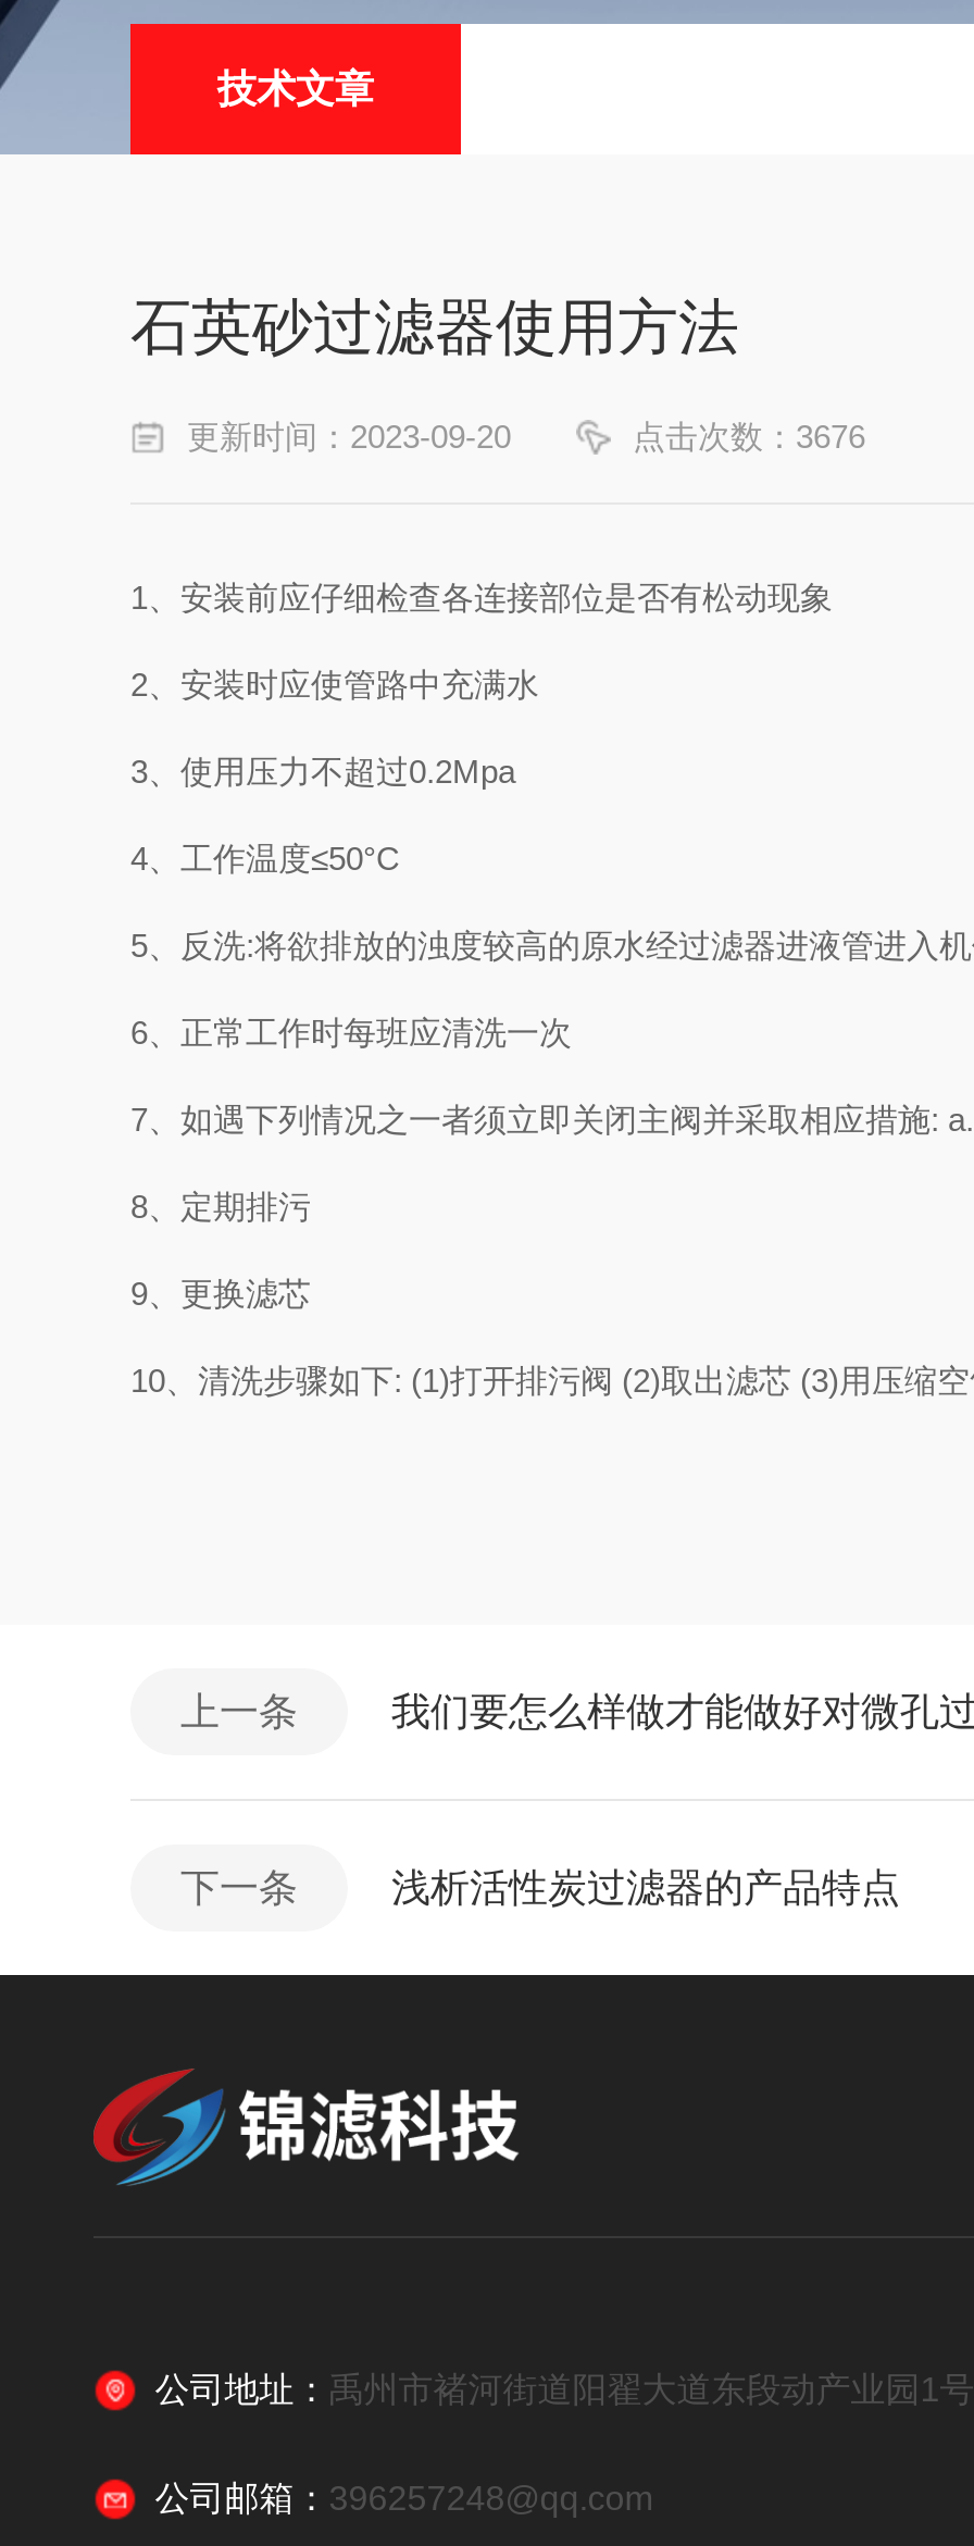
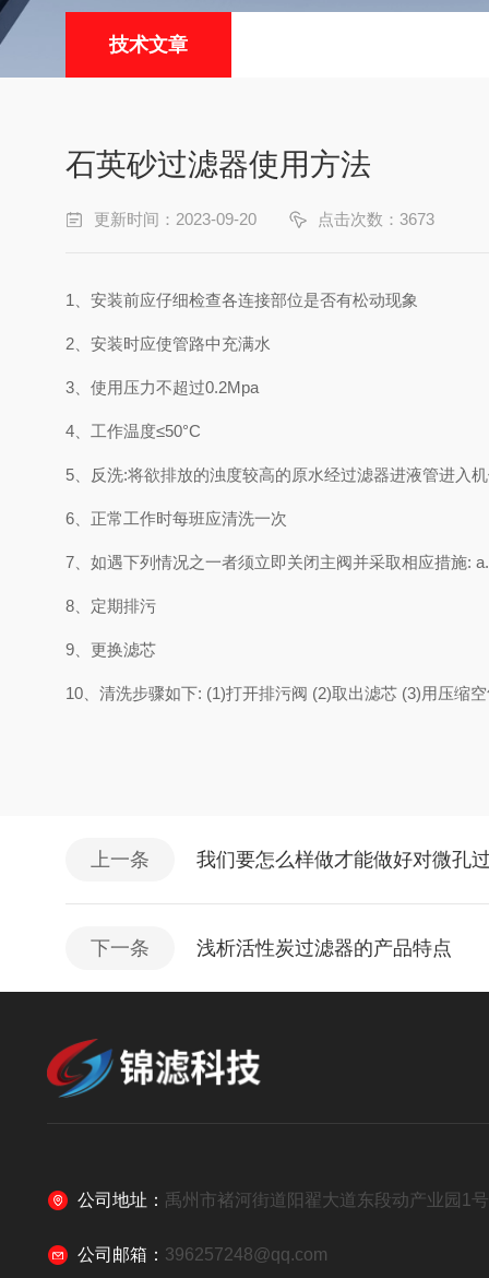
[633,418,865,455] 点击次数：3676 -> [318,210,434,228] 点击次数：3673

